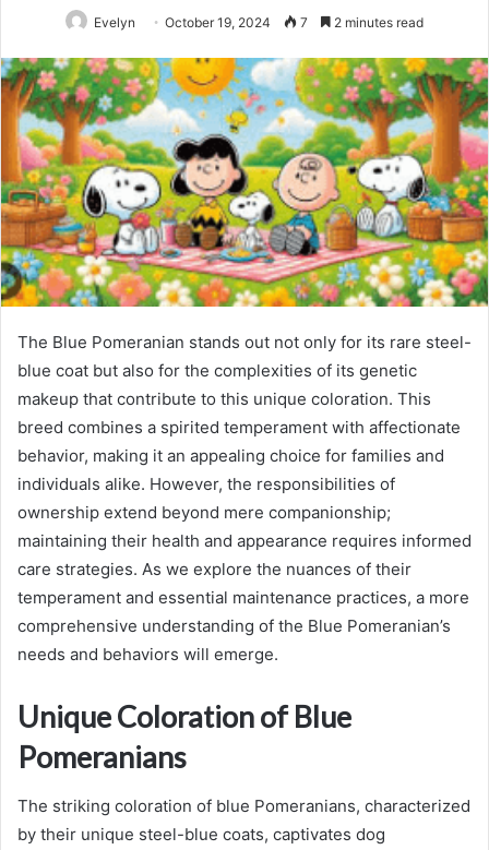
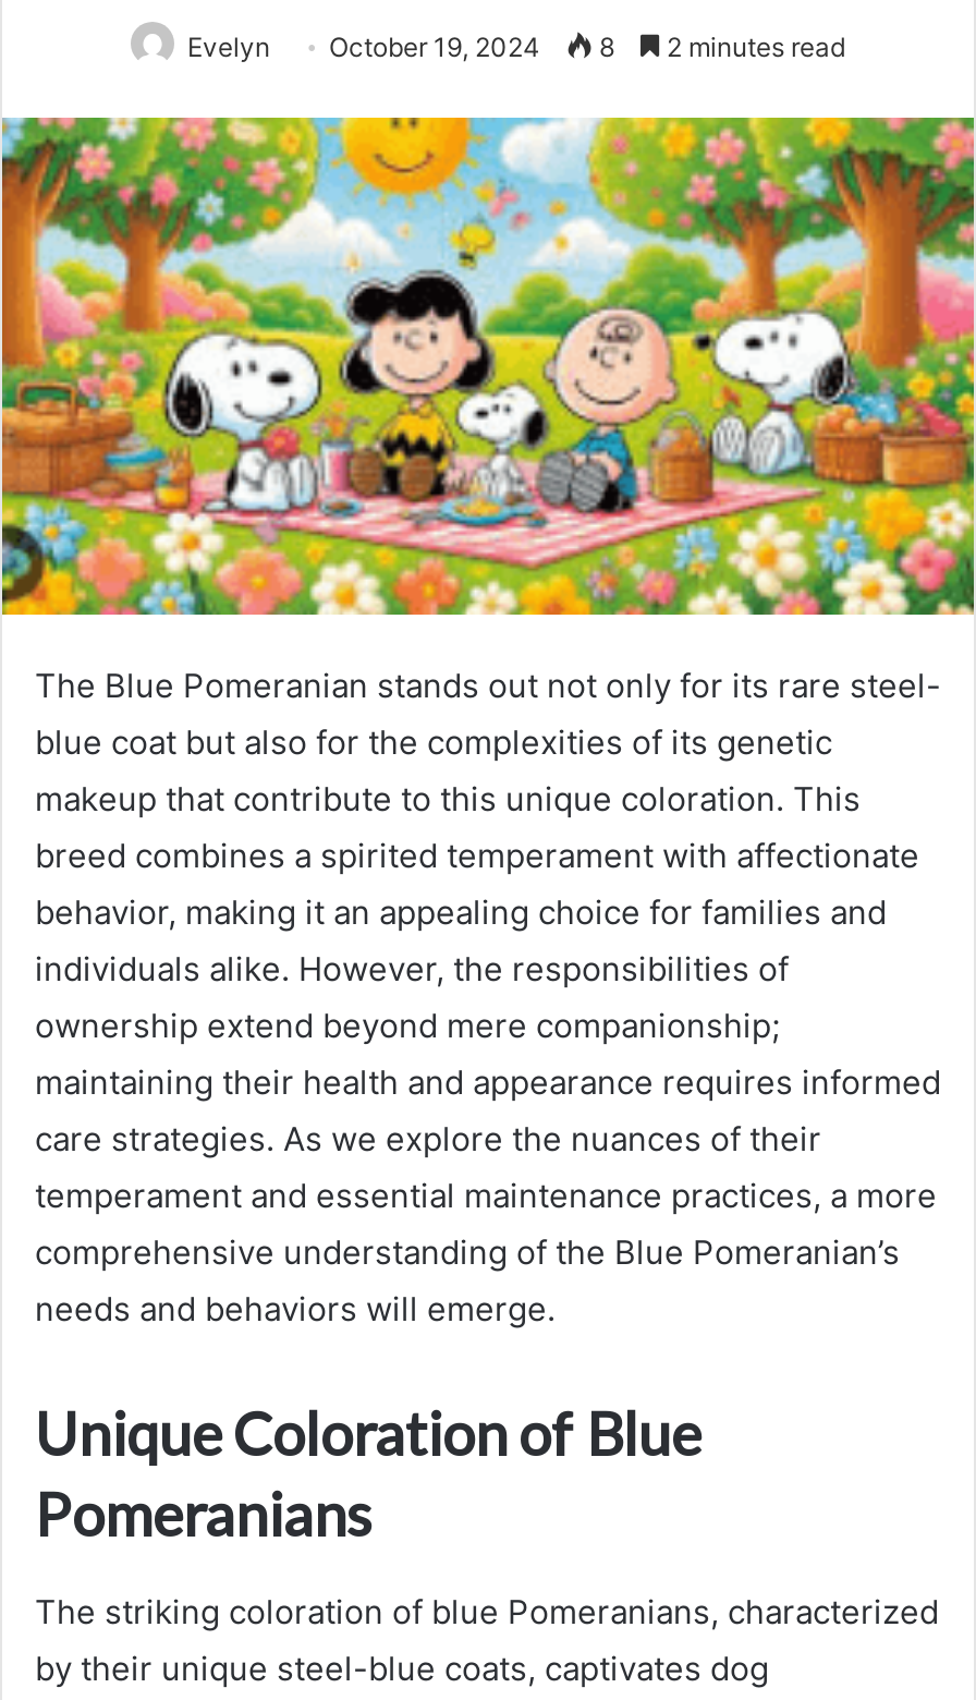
[94,14,424,31] Evelyn October 19, 2024 7 2 minutes read -> [187,31,845,63] Evelyn October 19, 2024 8 2 minutes read

